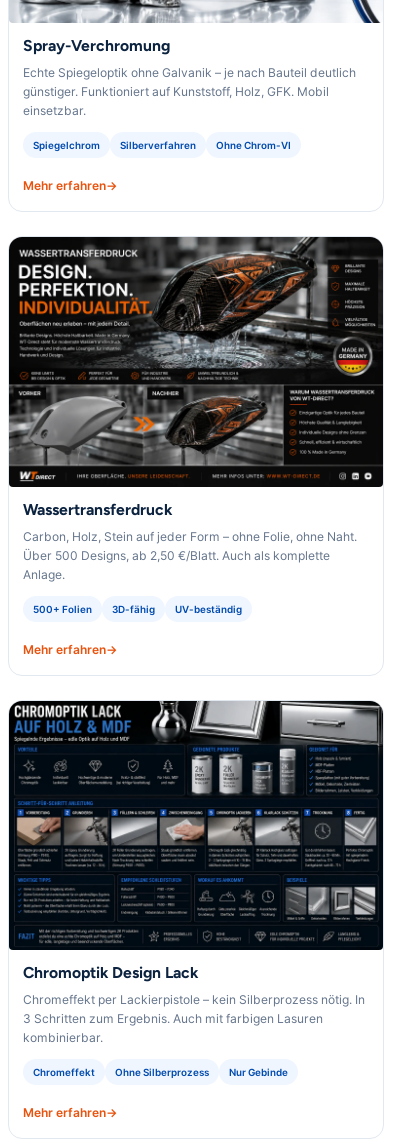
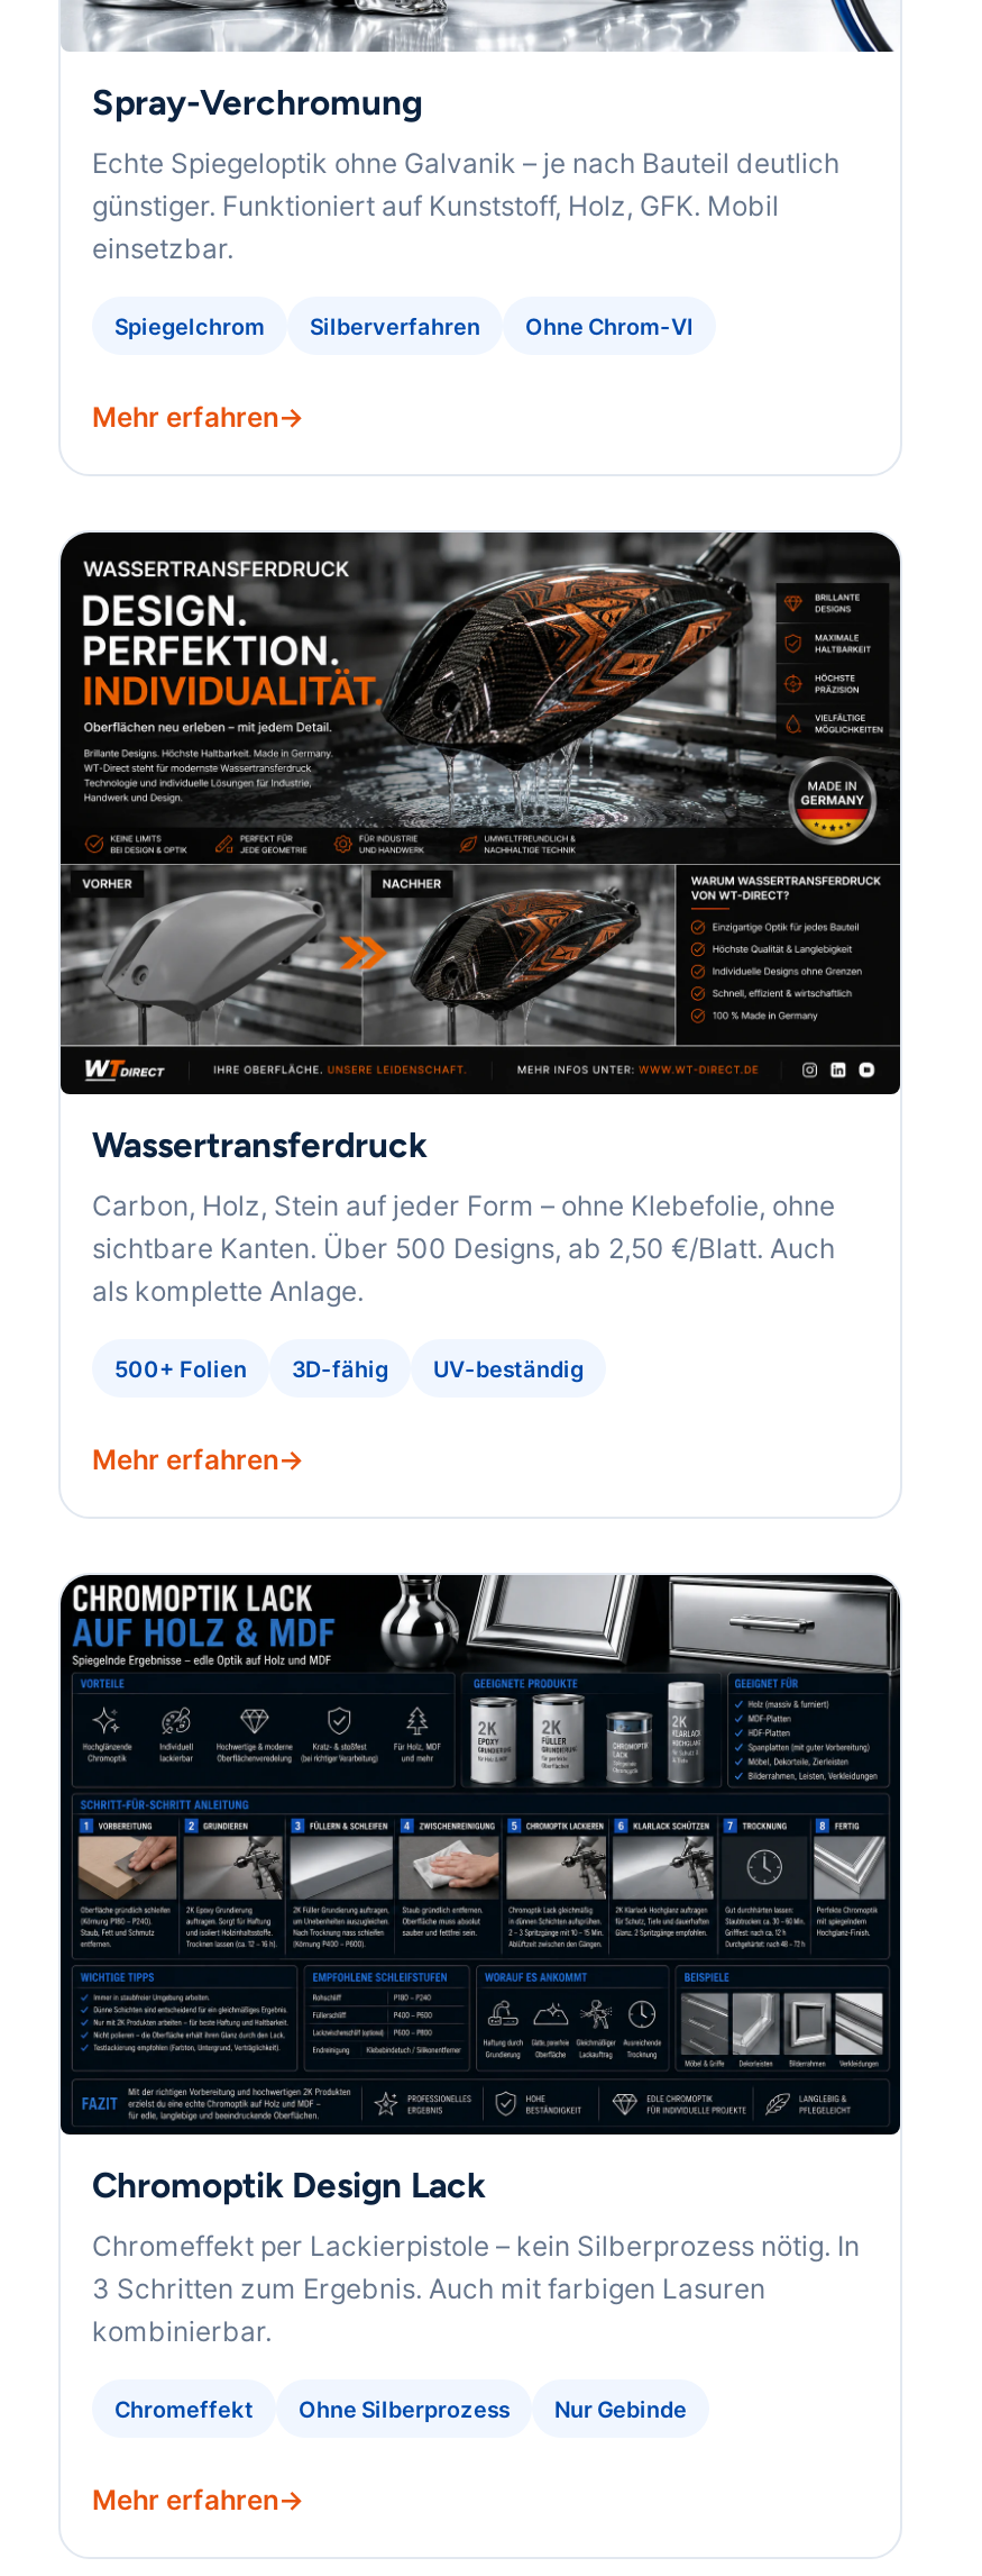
[23,529,357,582] Carbon, Holz, Stein auf jeder Form – ohne Folie, ohne Naht. | Über 500 Designs, ab 2,50 €/Blatt. Auch als komplette | Anlage. -> [92,1188,835,1307] Carbon, Holz, Stein auf jeder Form – ohne Klebefolie, ohne | sichtbare Kanten. Über 500 Designs, ab 2,50 €/Blatt. Auch | als komplette Anlage.

